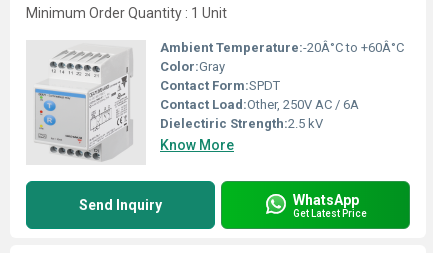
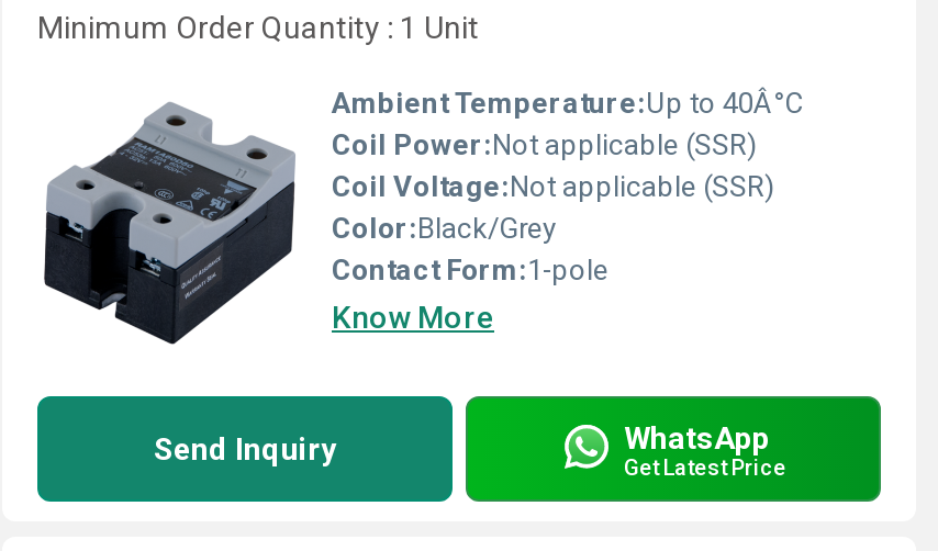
[30,40,404,163] [image] | Ambient Temperature:-20Â°C to +60Â°C | Color:Gray | Contact Form:SPDT | Contact Load:Other, 250V AC / 6A | Dielectiric Strength:2.5 kV -> [42,87,802,355] [image] | Ambient Temperature:Up to 40Â°C | Coil Power:Not applicable (SSR) | Coil Voltage:Not applicable (SSR) | Color:Black/Grey | Contact Form:1-pole

